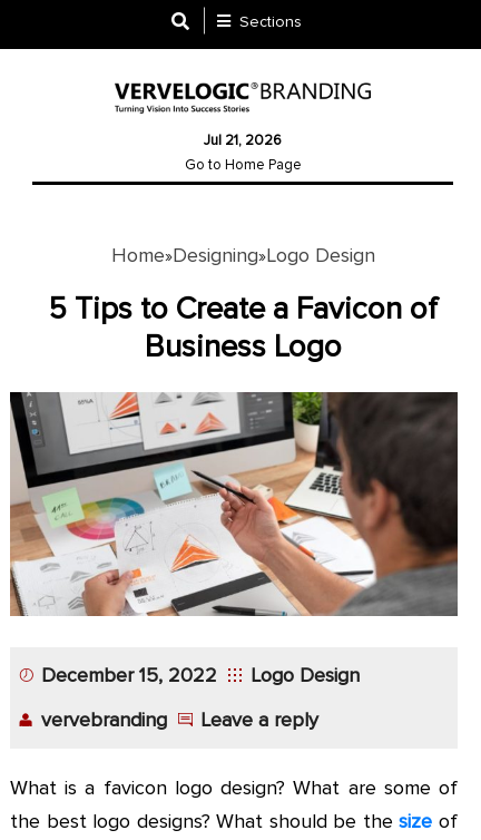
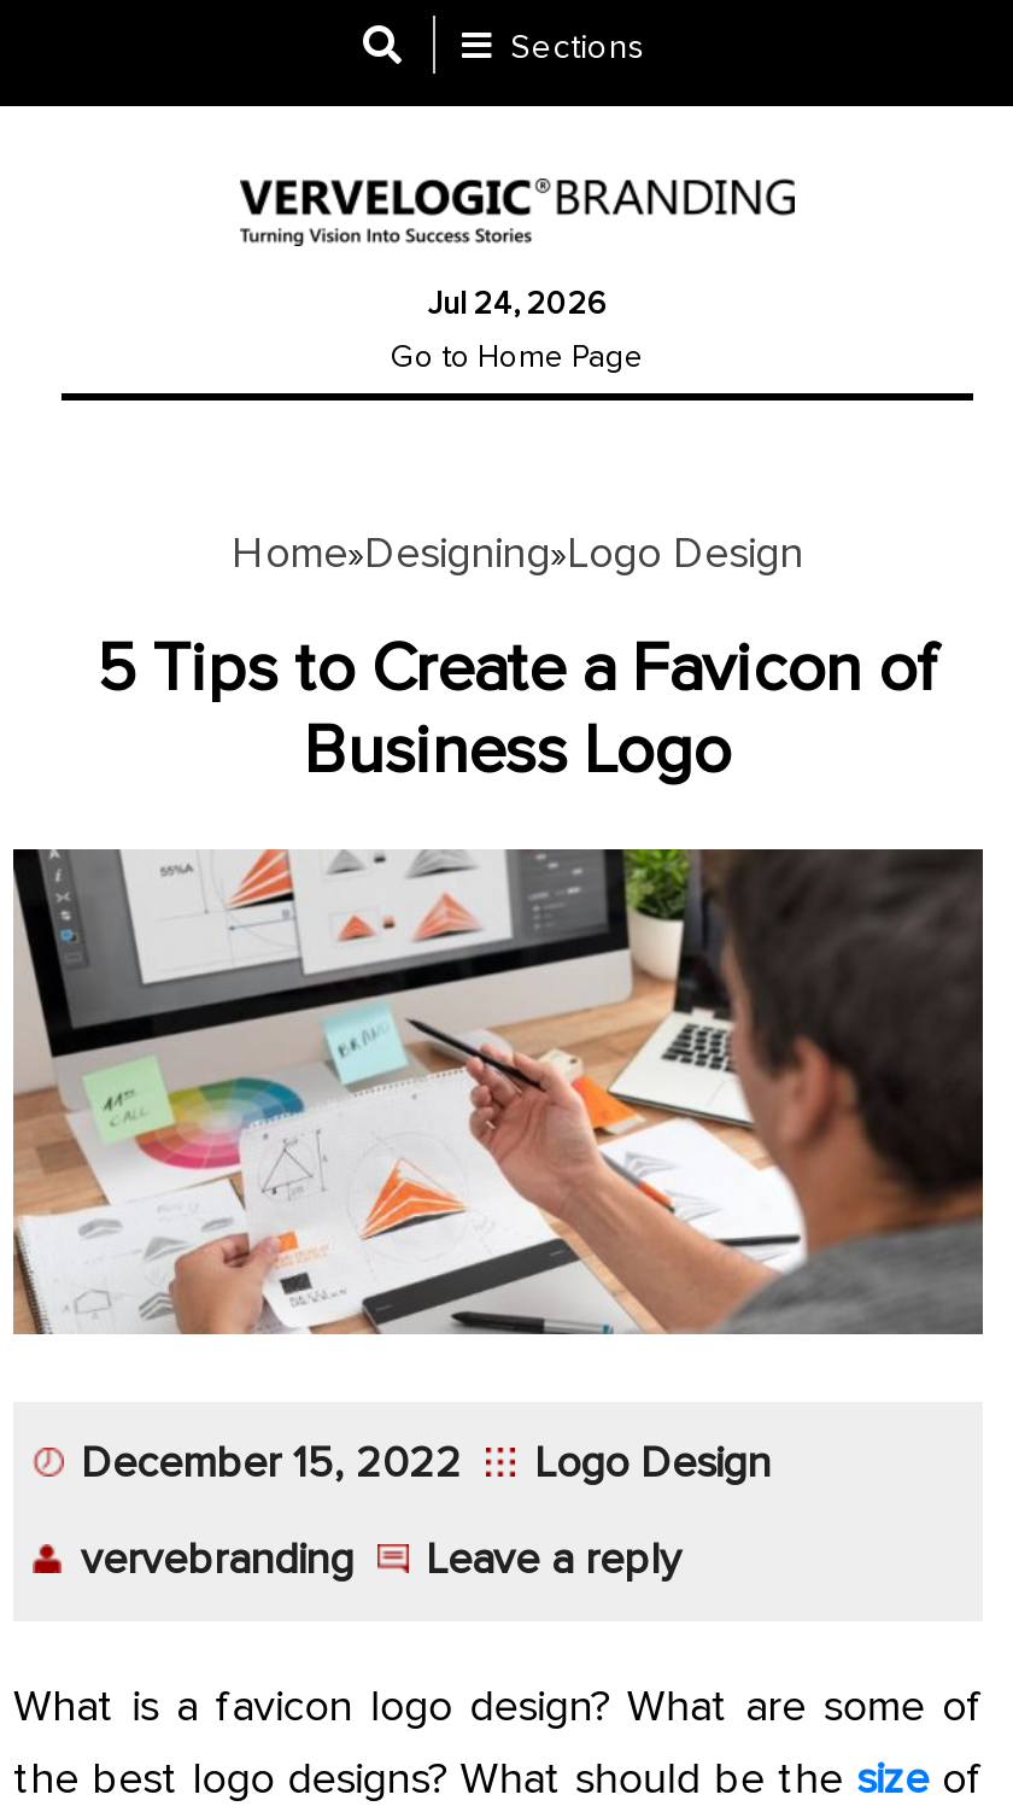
[204,132,282,149] Jul 21, 2026 -> [428,285,607,324] Jul 24, 2026

